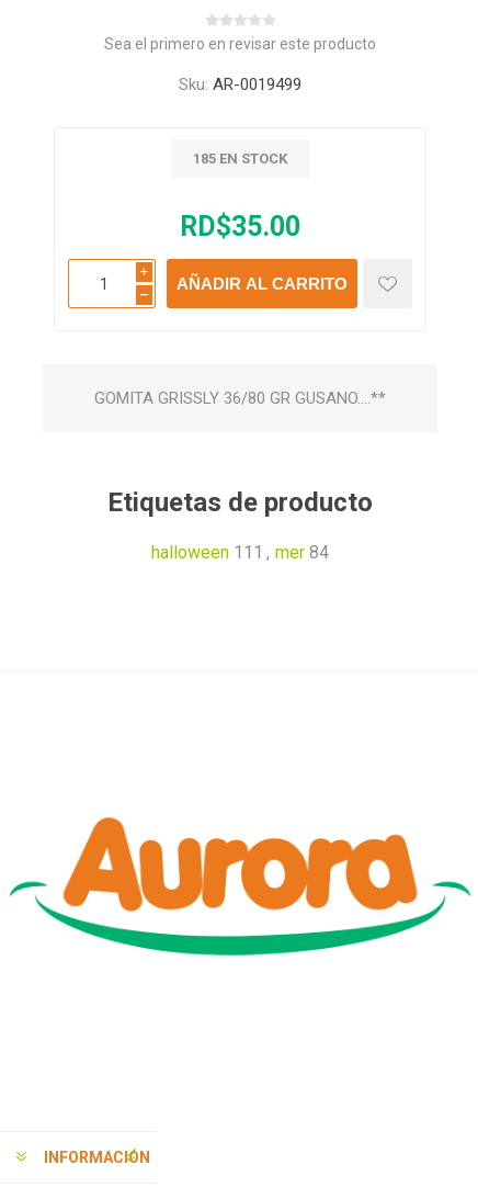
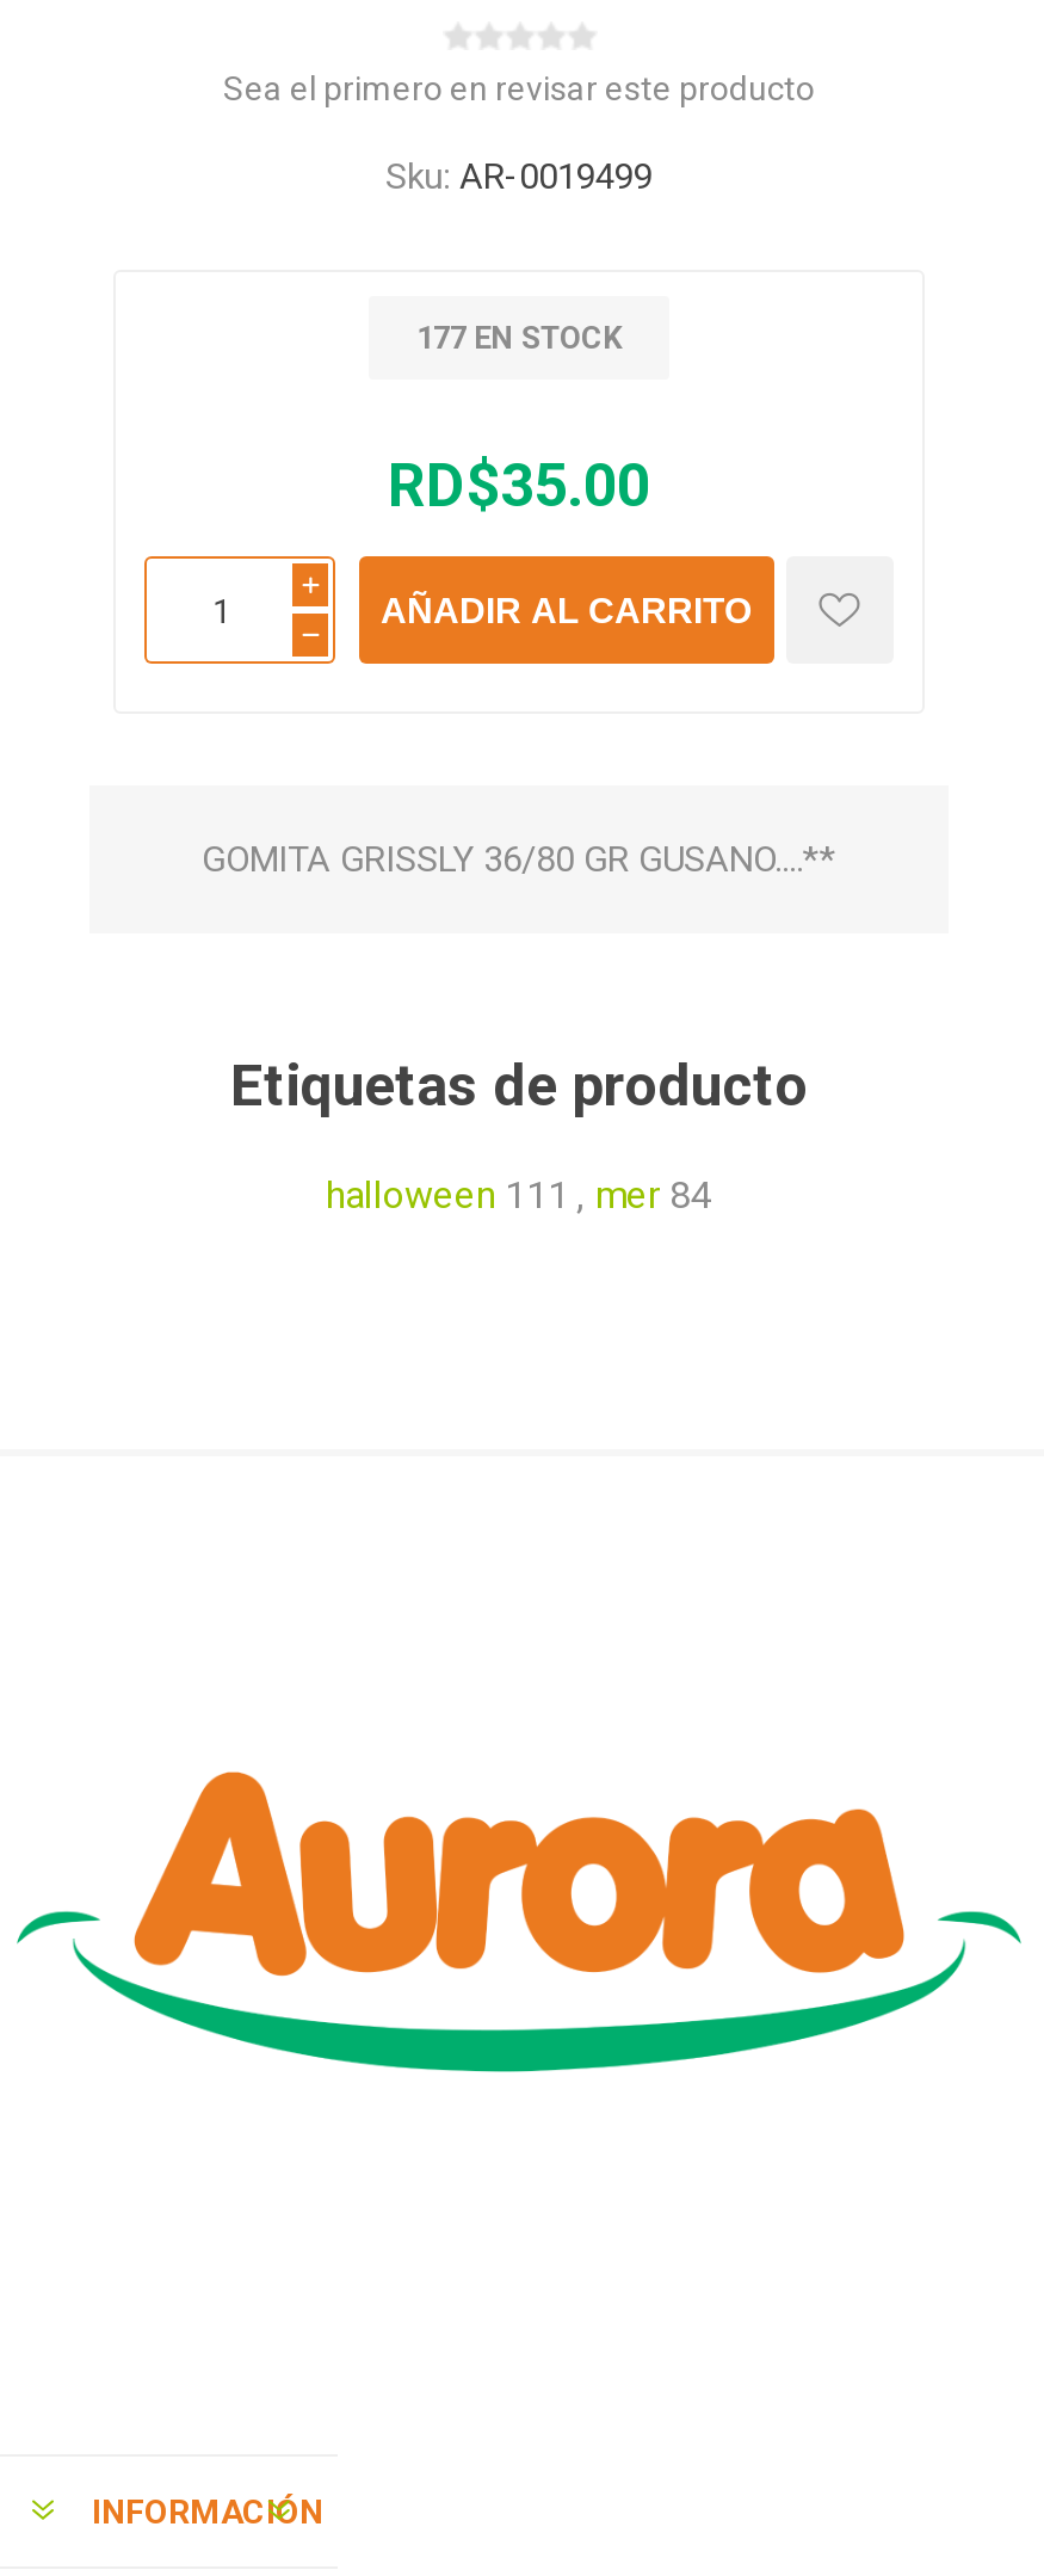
[193,151,287,167] 185 EN STOCK -> [416,321,622,357] 177 EN STOCK

